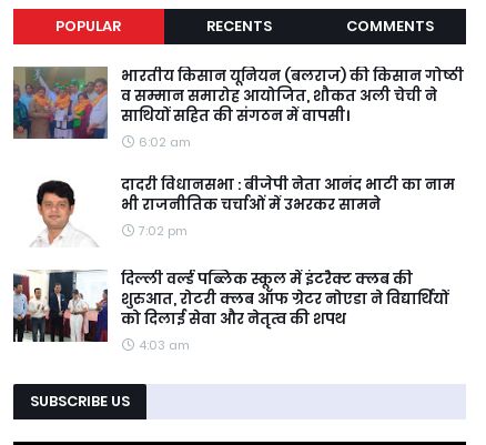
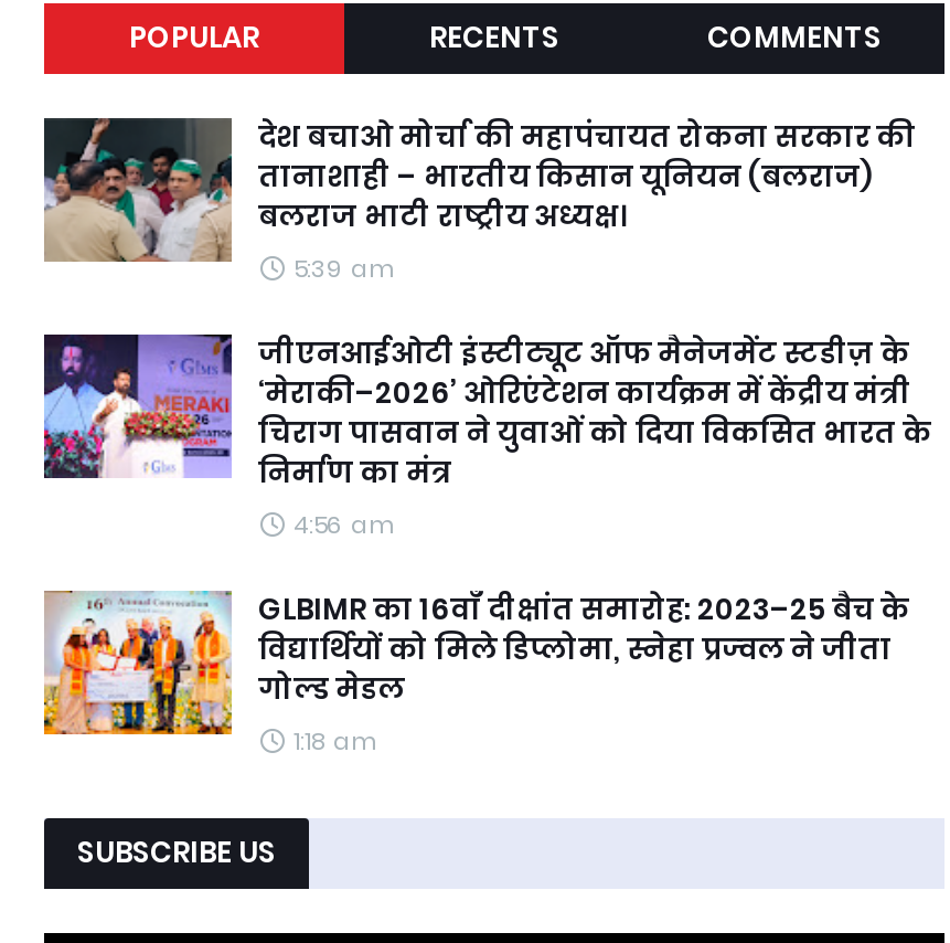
[13,65,464,151] [image] | भारतीय किसान यूनियन (बलराज) की किसान गोष्ठी | व सम्मान समारोह आयोजित, शौकत अली चेची ने | साथियों सहित की संगठन में वापसी। | 6:02 am -> [42,116,916,286] [image] | देश बचाओ मोर्चा की महापंचायत रोकना सरकार की | तानाशाही – भारतीय किसान यूनियन (बलराज) | बलराज भाटी राष्ट्रीय अध्यक्ष। | 5:39 am
[13,174,455,245] [image] | दादरी विधानसभा : बीजेपी नेता आनंद भाटी का नाम | भी राजनीतिक चर्चाओं में उभरकर सामने | 7:02 pm -> [42,332,931,542] [image] | जीएनआईओटी इंस्टीट्यूट ऑफ मैनेजमेंट स्टडीज़ के | ‘मेराकी–2026’ ओरिएंटेशन कार्यक्रम में केंद्रीय मंत्री | चिराग पासवान ने युवाओं को दिया विकसित भारत के | निर्माण का मंत्र | 4:56 am
[13,269,448,354] [image] | दिल्ली वर्ल्ड पब्लिक स्कूल में इंटरैक्ट क्लब की | शुरुआत, रोटरी क्लब ऑफ ग्रेटर नोएडा ने विद्यार्थियों | को दिलाई सेवा और नेतृत्व की शपथ | 4:03 am -> [42,589,909,759] [image] | GLBIMR का 16वाँ दीक्षांत समारोह: 2023–25 बैच के | विद्यार्थियों को मिले डिप्लोमा, स्नेहा प्रज्वल ने जीता | गोल्ड मेडल | 1:18 am

